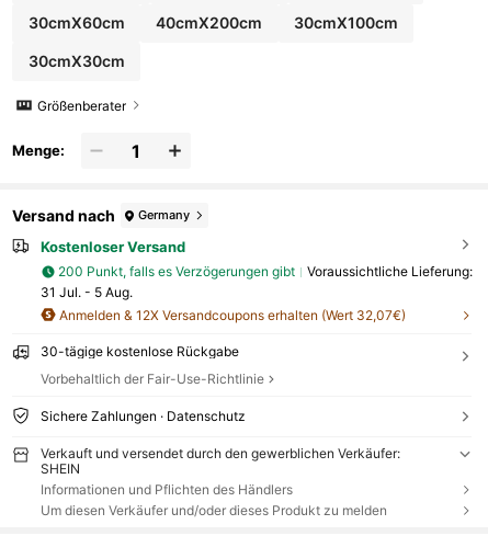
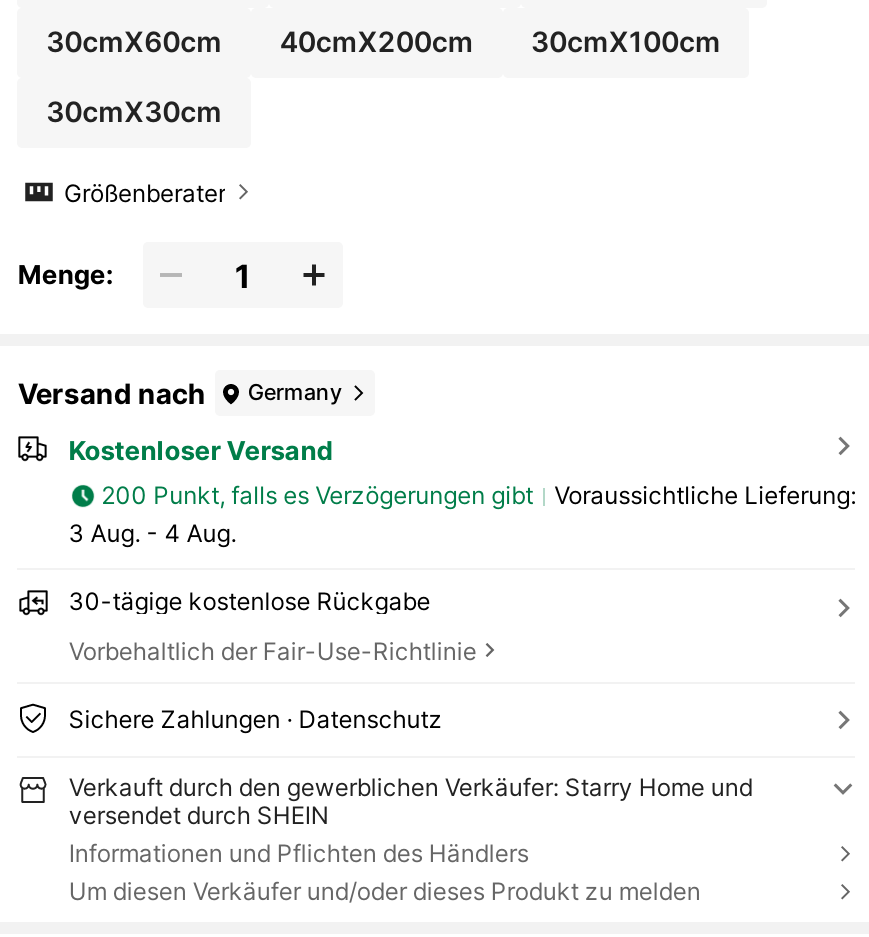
[40,284,405,324] 31 Jul. - 5 Aug. | Anmelden & 12X Versandcoupons erhalten (Wert 32,07€) -> [68,517,236,547] 3 Aug. - 4 Aug.
[40,446,400,477] Verkauft und versendet durch den gewerblichen Verkäufer: | SHEIN -> [69,772,753,830] Verkauft durch den gewerblichen Verkäufer: Starry Home und | versendet durch SHEIN

